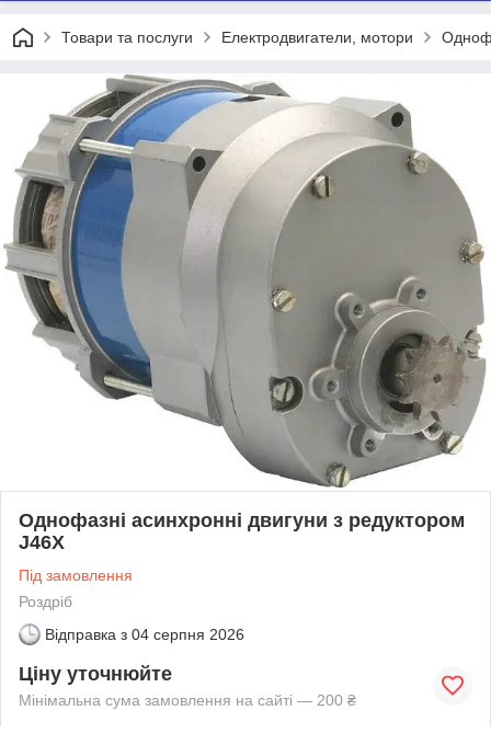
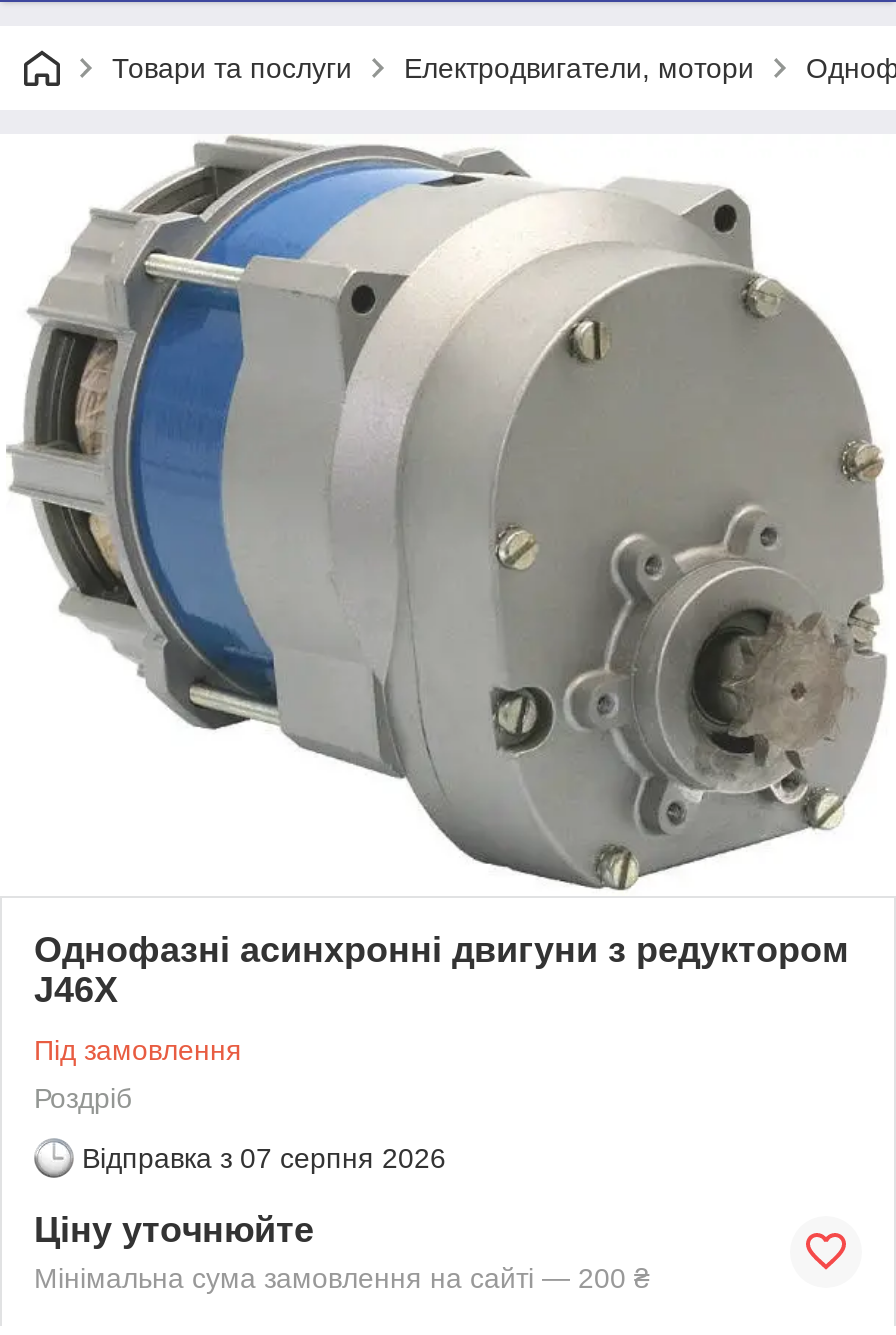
[45,625,244,643] Відправка з 04 серпня 2026 -> [82,1142,446,1174] Відправка з 07 серпня 2026

